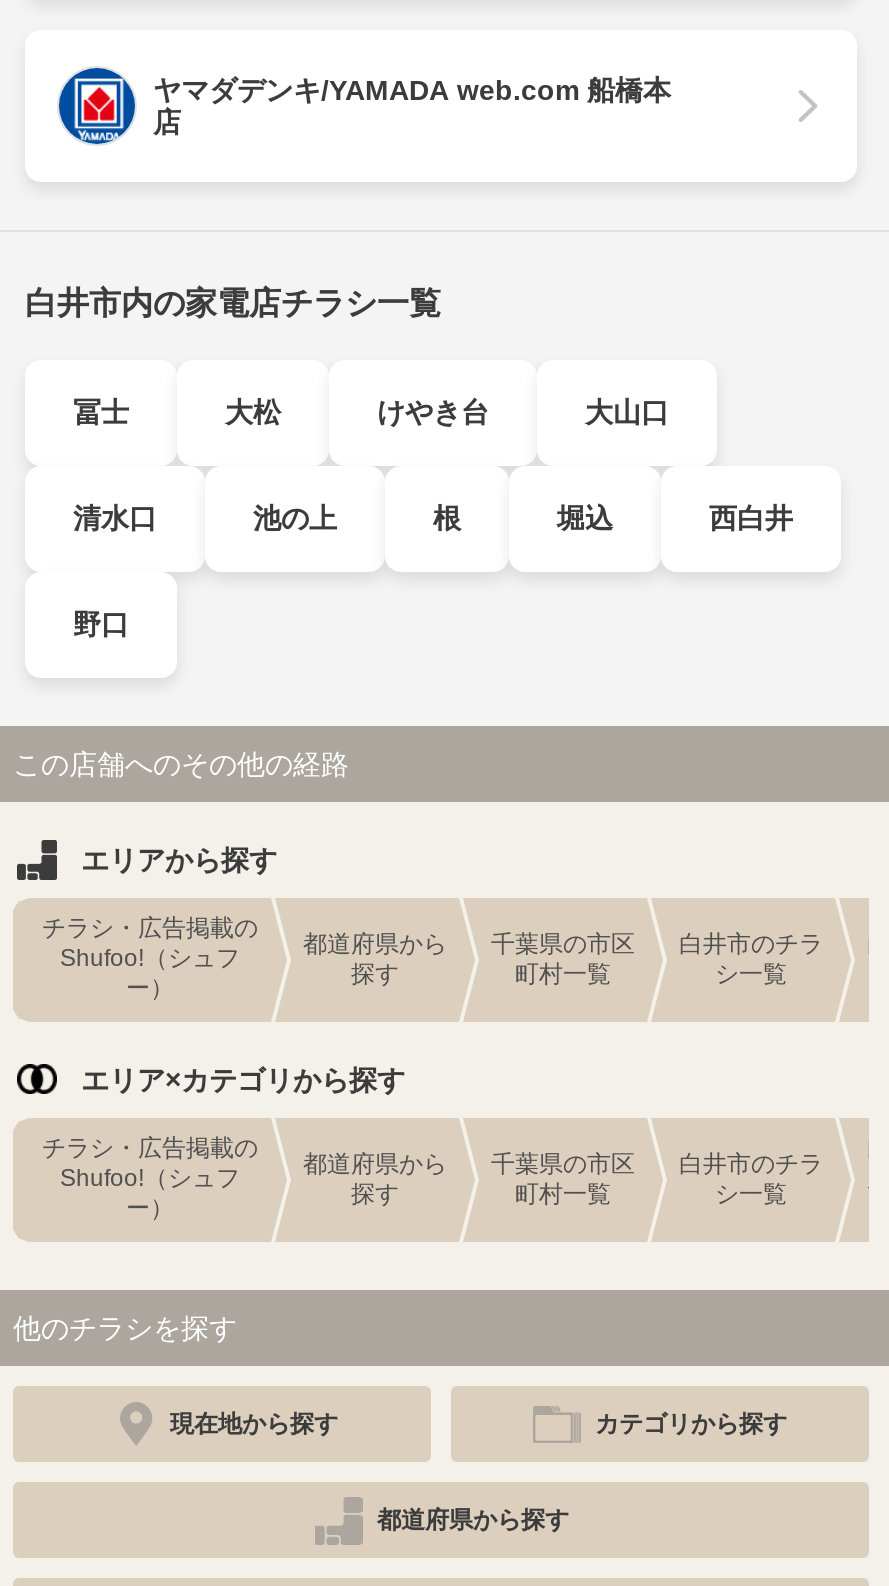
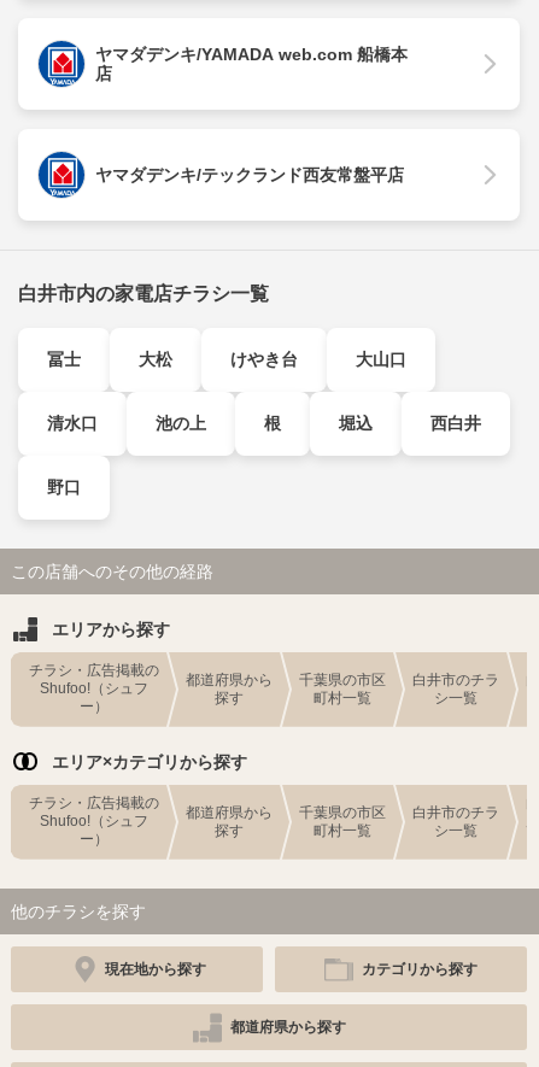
none -> [95,165,404,184] ヤマダデンキ/テックランド西友常盤平店

